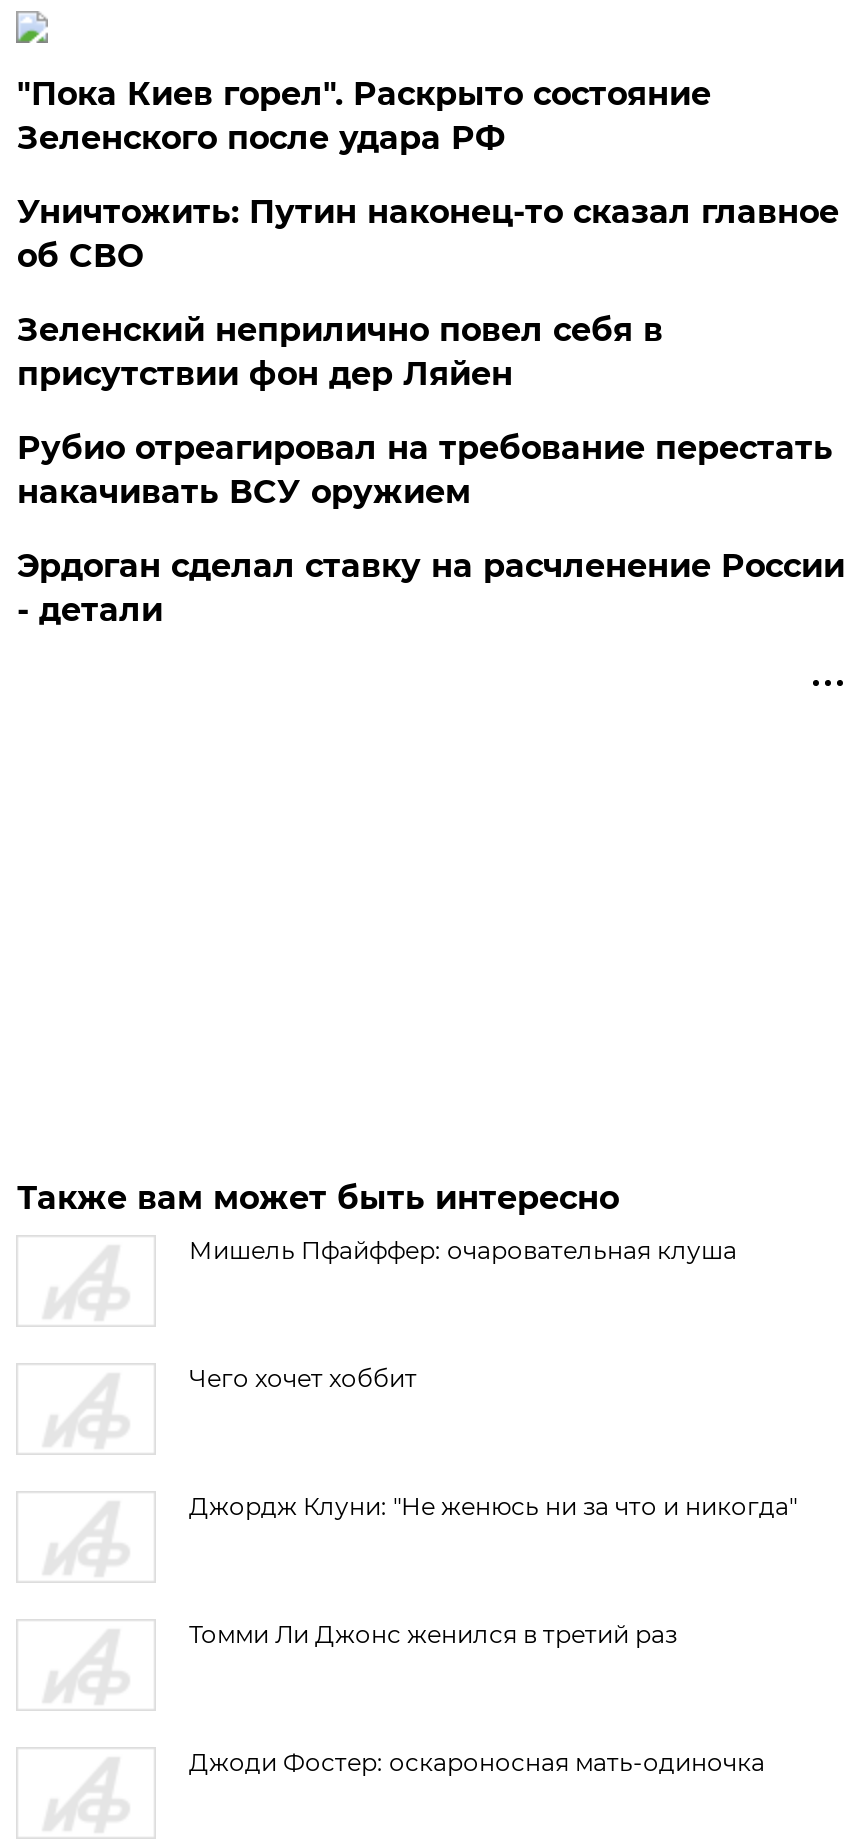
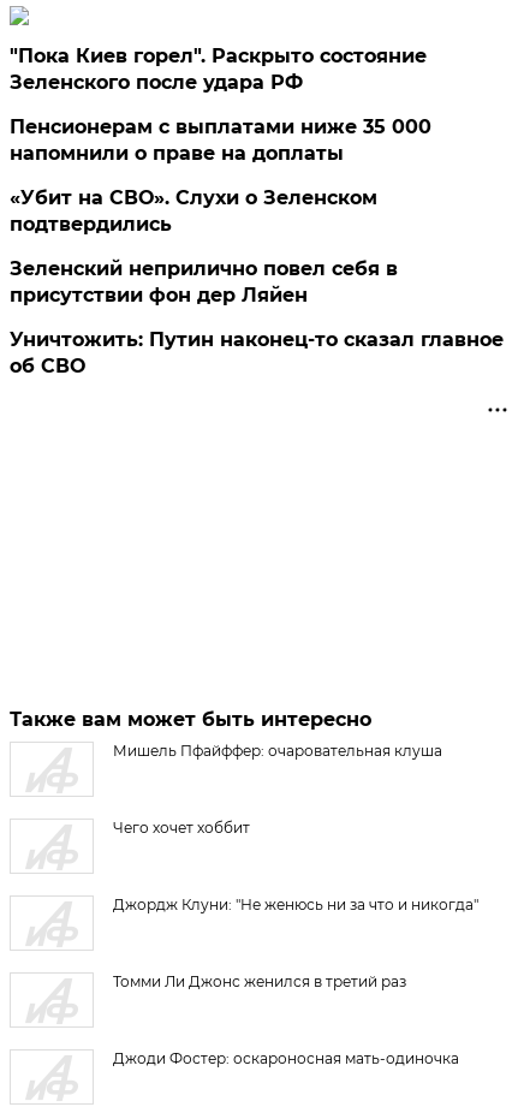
none -> [10,115,432,236] Пенсионерам с выплатами ниже 35 000 | напомнили о праве на доплаты | «Убит на СВО». Слухи о Зеленском | подтвердились
moved [17,193,839,275] -> [10,328,504,377]: Уничтожить: Путин наконец-то сказал главное | об СВО
moved [17,311,663,393] -> [10,257,398,306]: Зеленский неприлично повел cебя в | присутствии фон дер Ляйен
[17,429,845,629] Рубио отреагировал на требование перестать | накачивать ВСУ оружием | Эрдоган сделал ставку на расчленение России | - детали -> none

